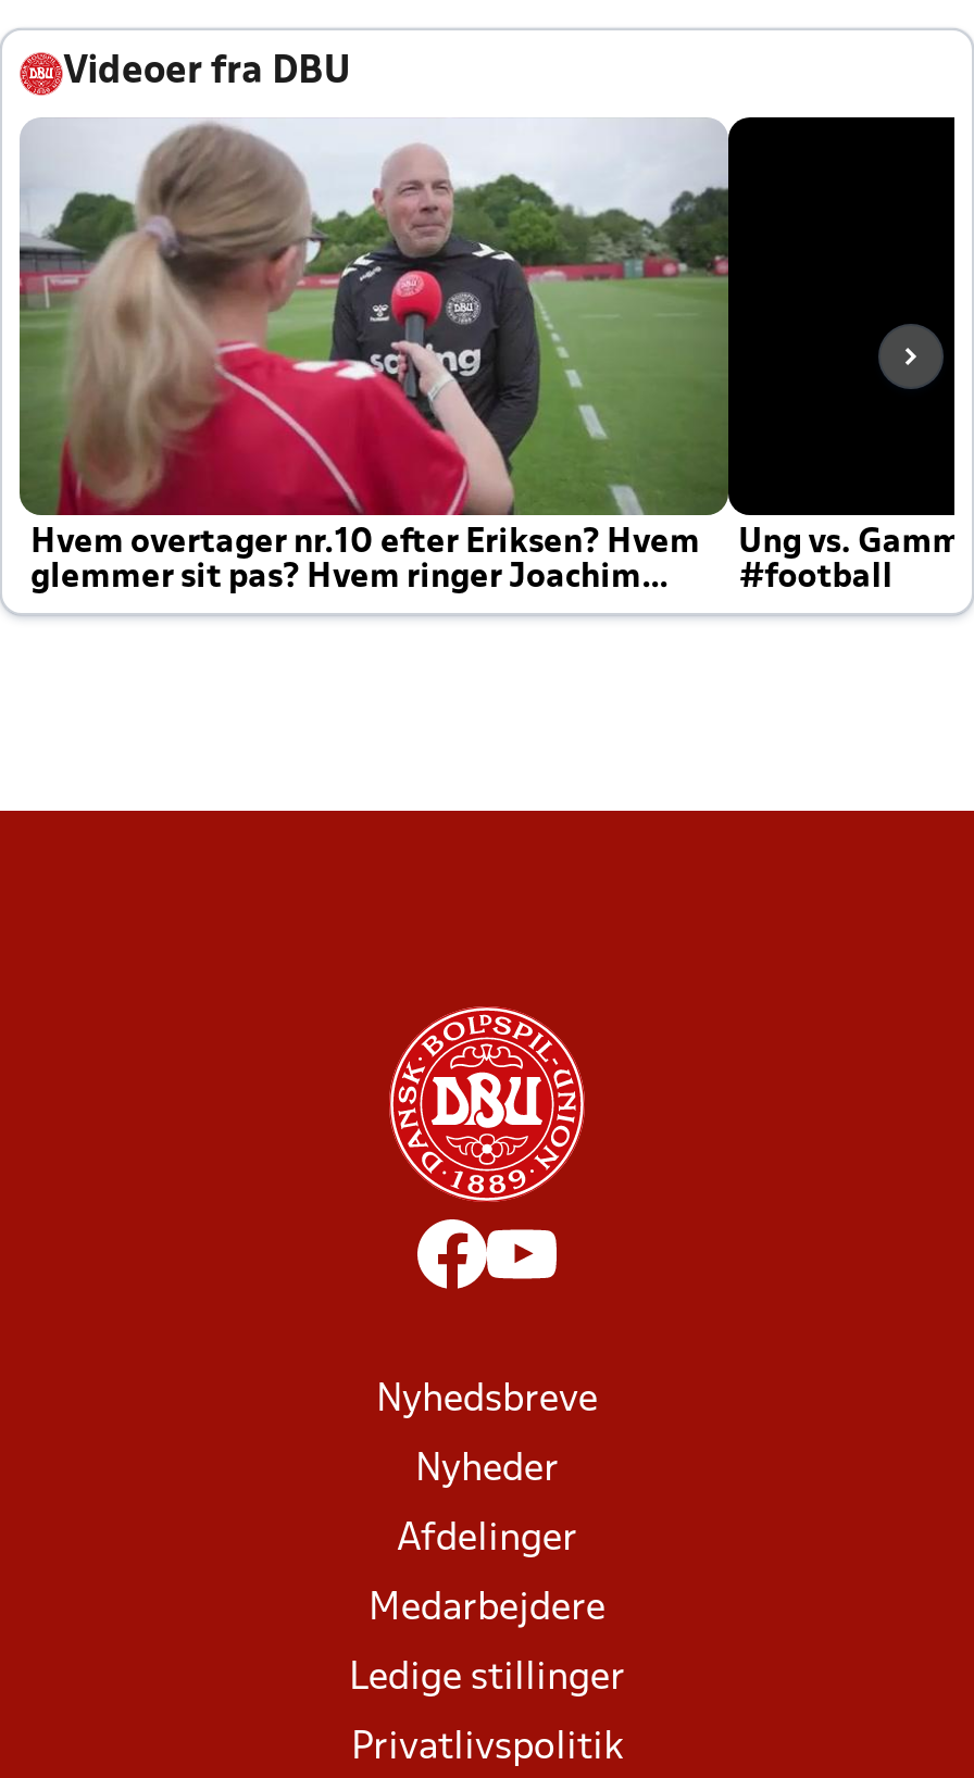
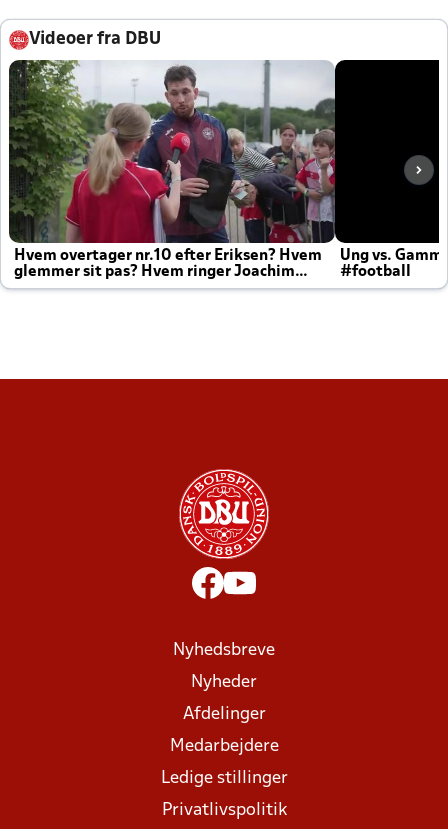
[17,117,730,517] [image] -> [8,59,336,244] [image]

